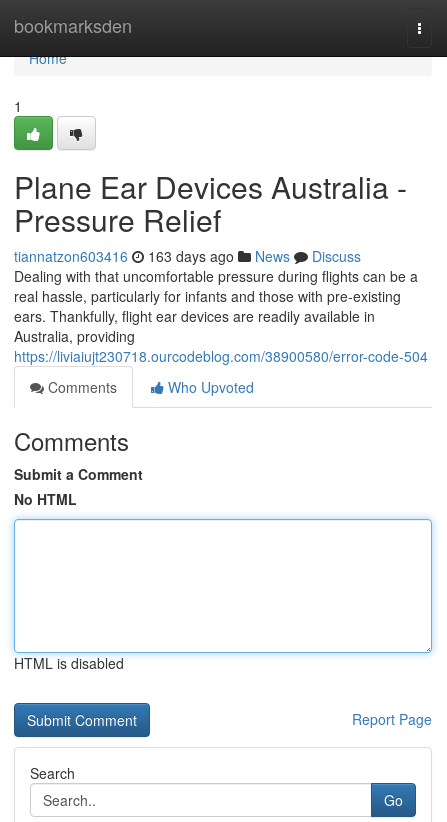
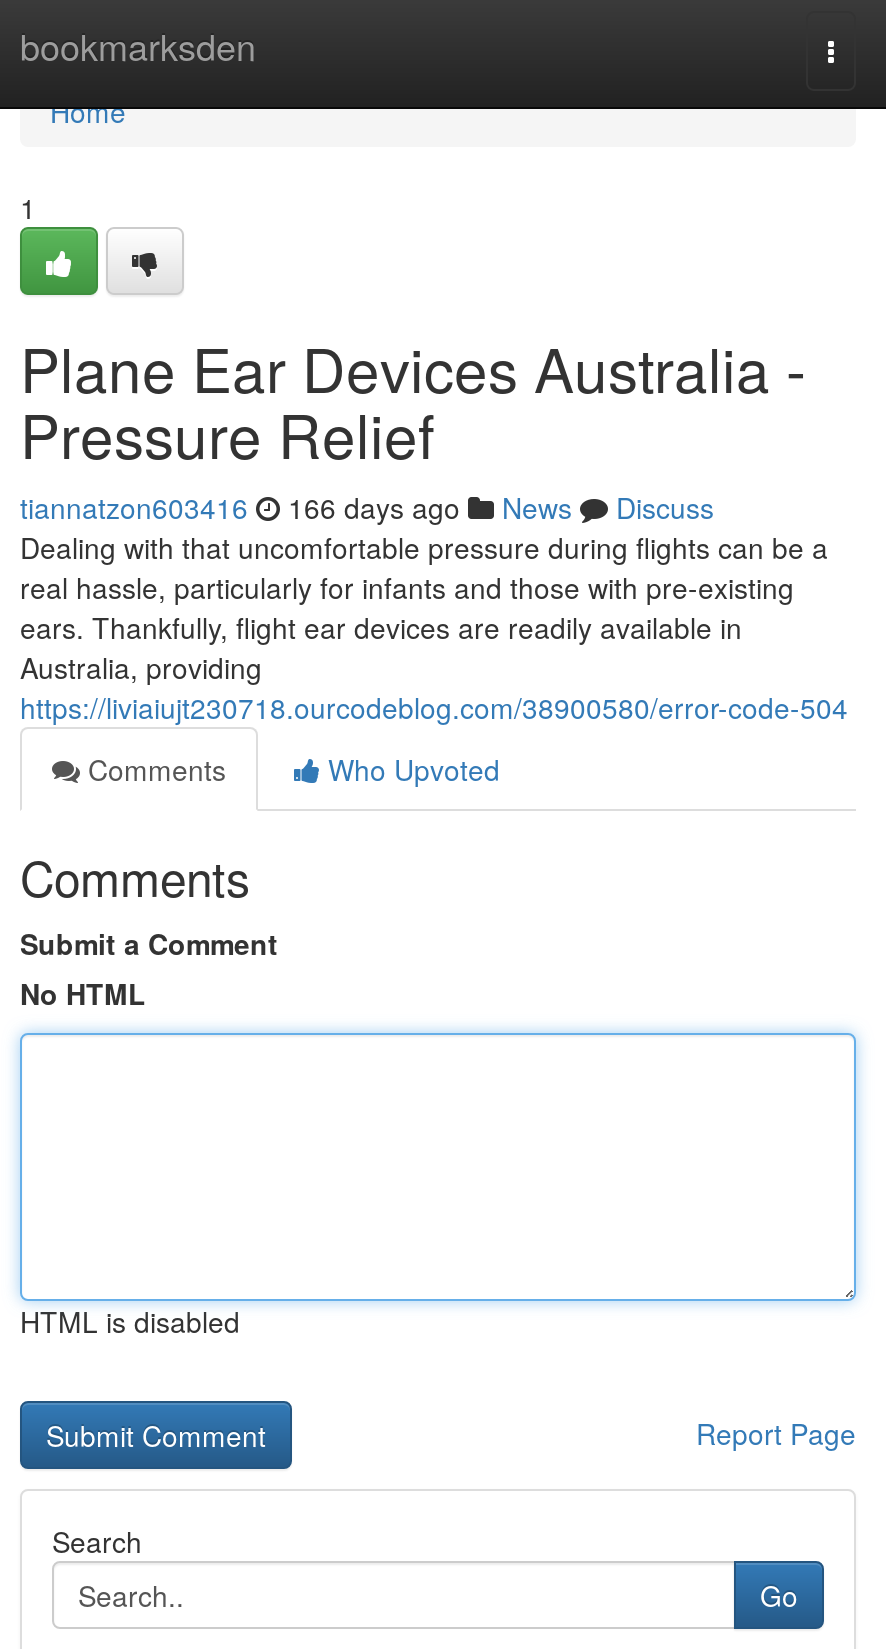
[14,246,361,266] tiannatzon603416 163 days ago News Discuss -> [20,487,714,527] tiannatzon603416 166 days ago News Discuss

